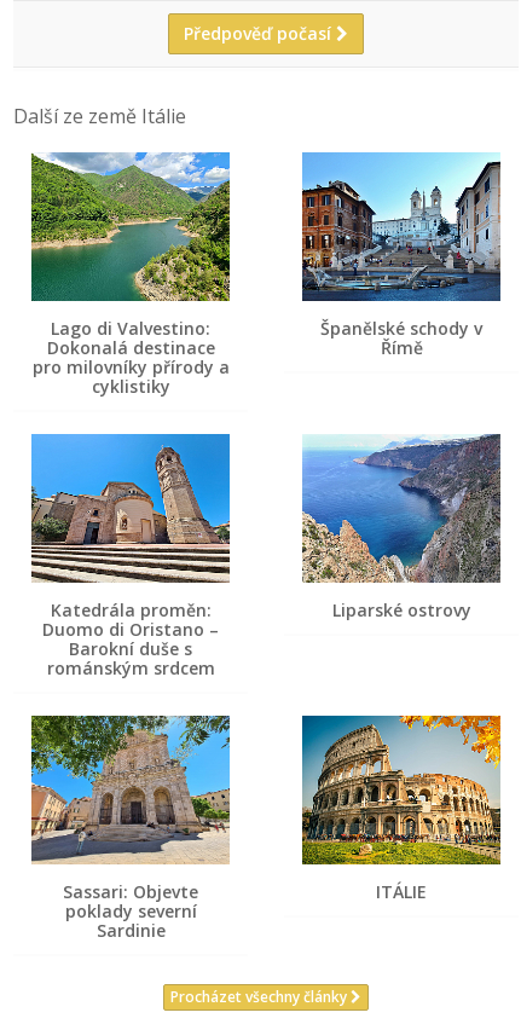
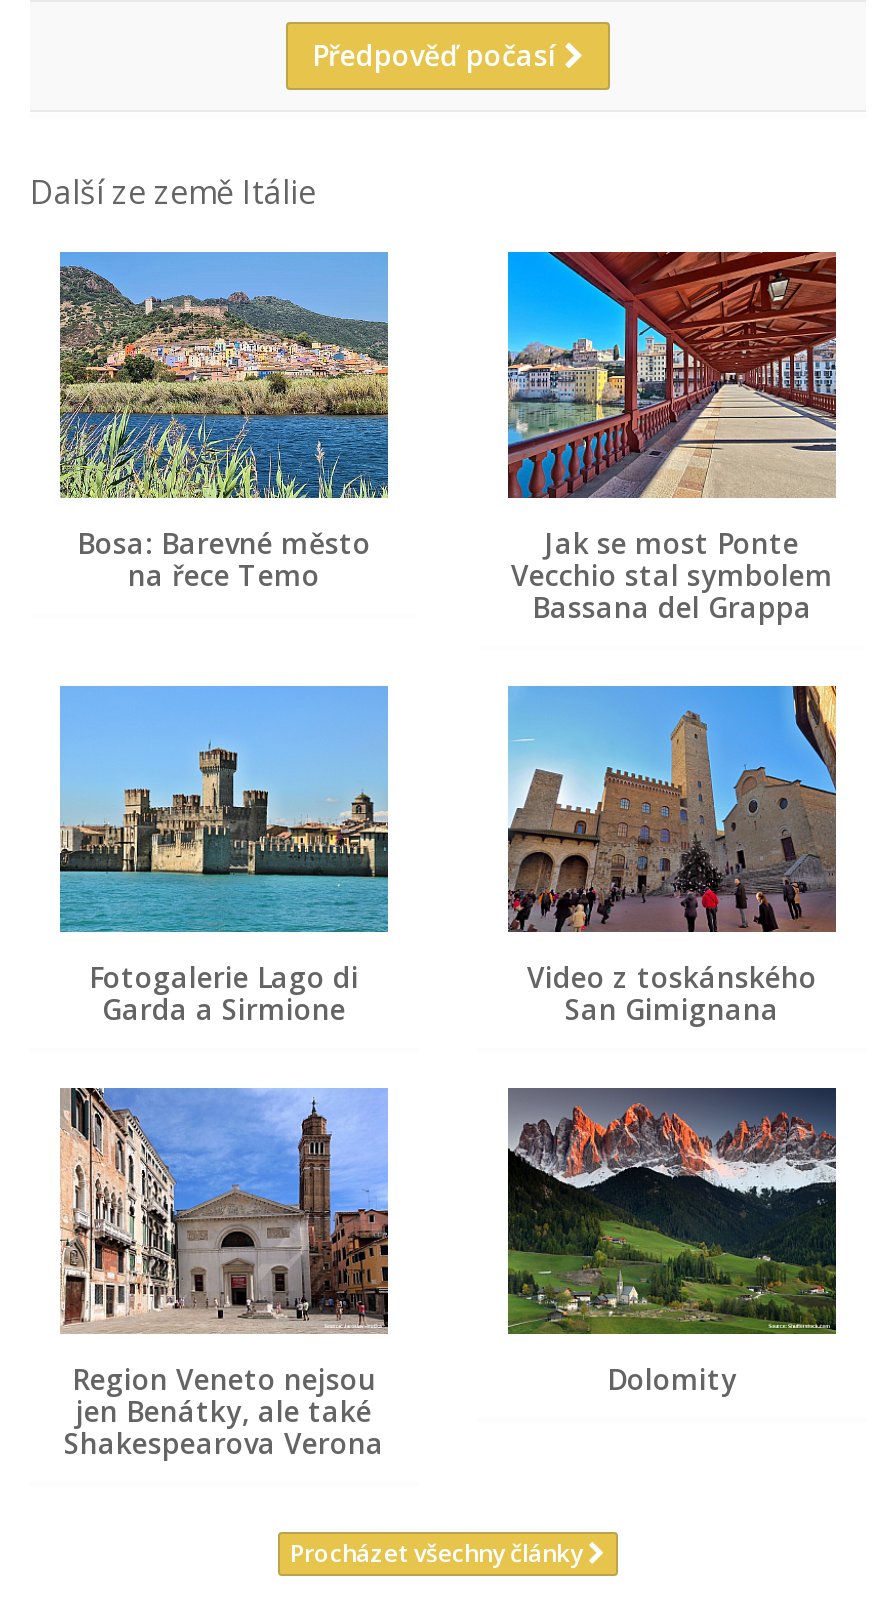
[30,152,231,397] [image] | Lago di Valvestino: | Dokonalá destinace | pro milovníky přírody a | cyklistiky -> [58,250,390,593] [image] | Bosa: Barevné město | na řece Temo
[301,151,502,359] [image] | Španělské schody v | Římě -> [506,250,836,625] [image] | Jak se most Ponte | Vecchio stal symbolem | Bassana del Grappa
[30,433,231,679] [image] | Katedrála proměn: | Duomo di Oristano – | Barokní duše s | románským srdcem -> [58,684,390,1027] [image] | Fotogalerie Lago di | Garda a Sirmione
[301,445,500,621] [image] | Liparské ostrovy -> [506,684,838,1027] [image] | Video z toskánského | San Gimignana
[30,715,231,812] [image] -> [60,1138,390,1332] [image]
[301,715,502,903] [image] | ITÁLIE -> [506,1086,838,1397] [image] | Dolomity
[63,880,198,941] Sassari: Objevte | poklady severní | Sardinie -> [64,1359,384,1461] Region Veneto nejsou | jen Benátky, ale také | Shakespearova Verona

